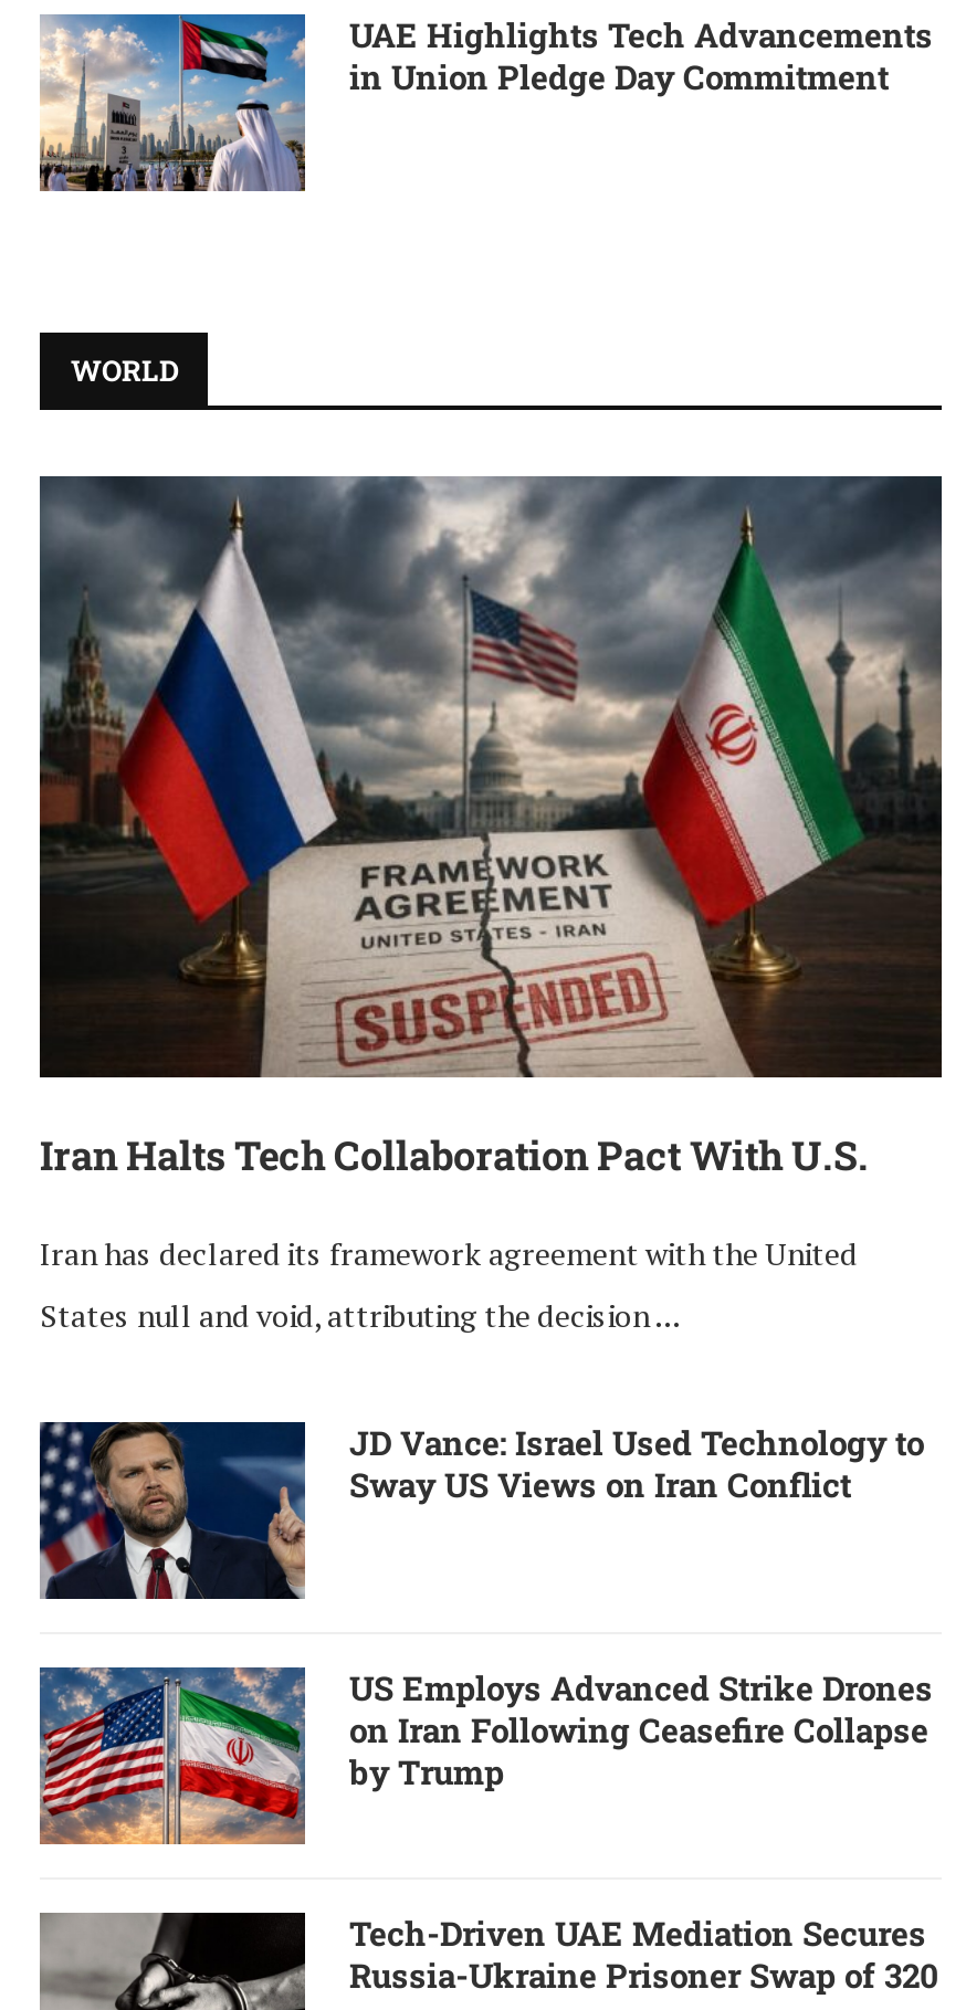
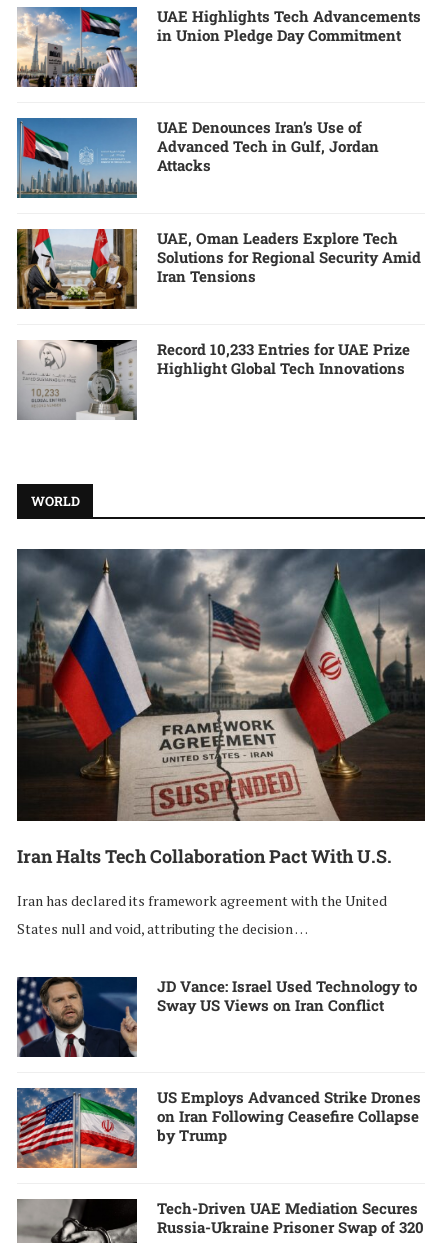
none -> [16,117,379,199] [image] | UAE Denounces Iran’s Use of | Advanced Tech in Gulf, Jordan | Attacks
none -> [17,228,421,310] [image] | UAE, Oman Leaders Explore Tech | Solutions for Regional Security Amid | Iran Tensions
none -> [18,339,410,420] [image] | Record 10,233 Entries for UAE Prize | Highlight Global Tech Innovations

